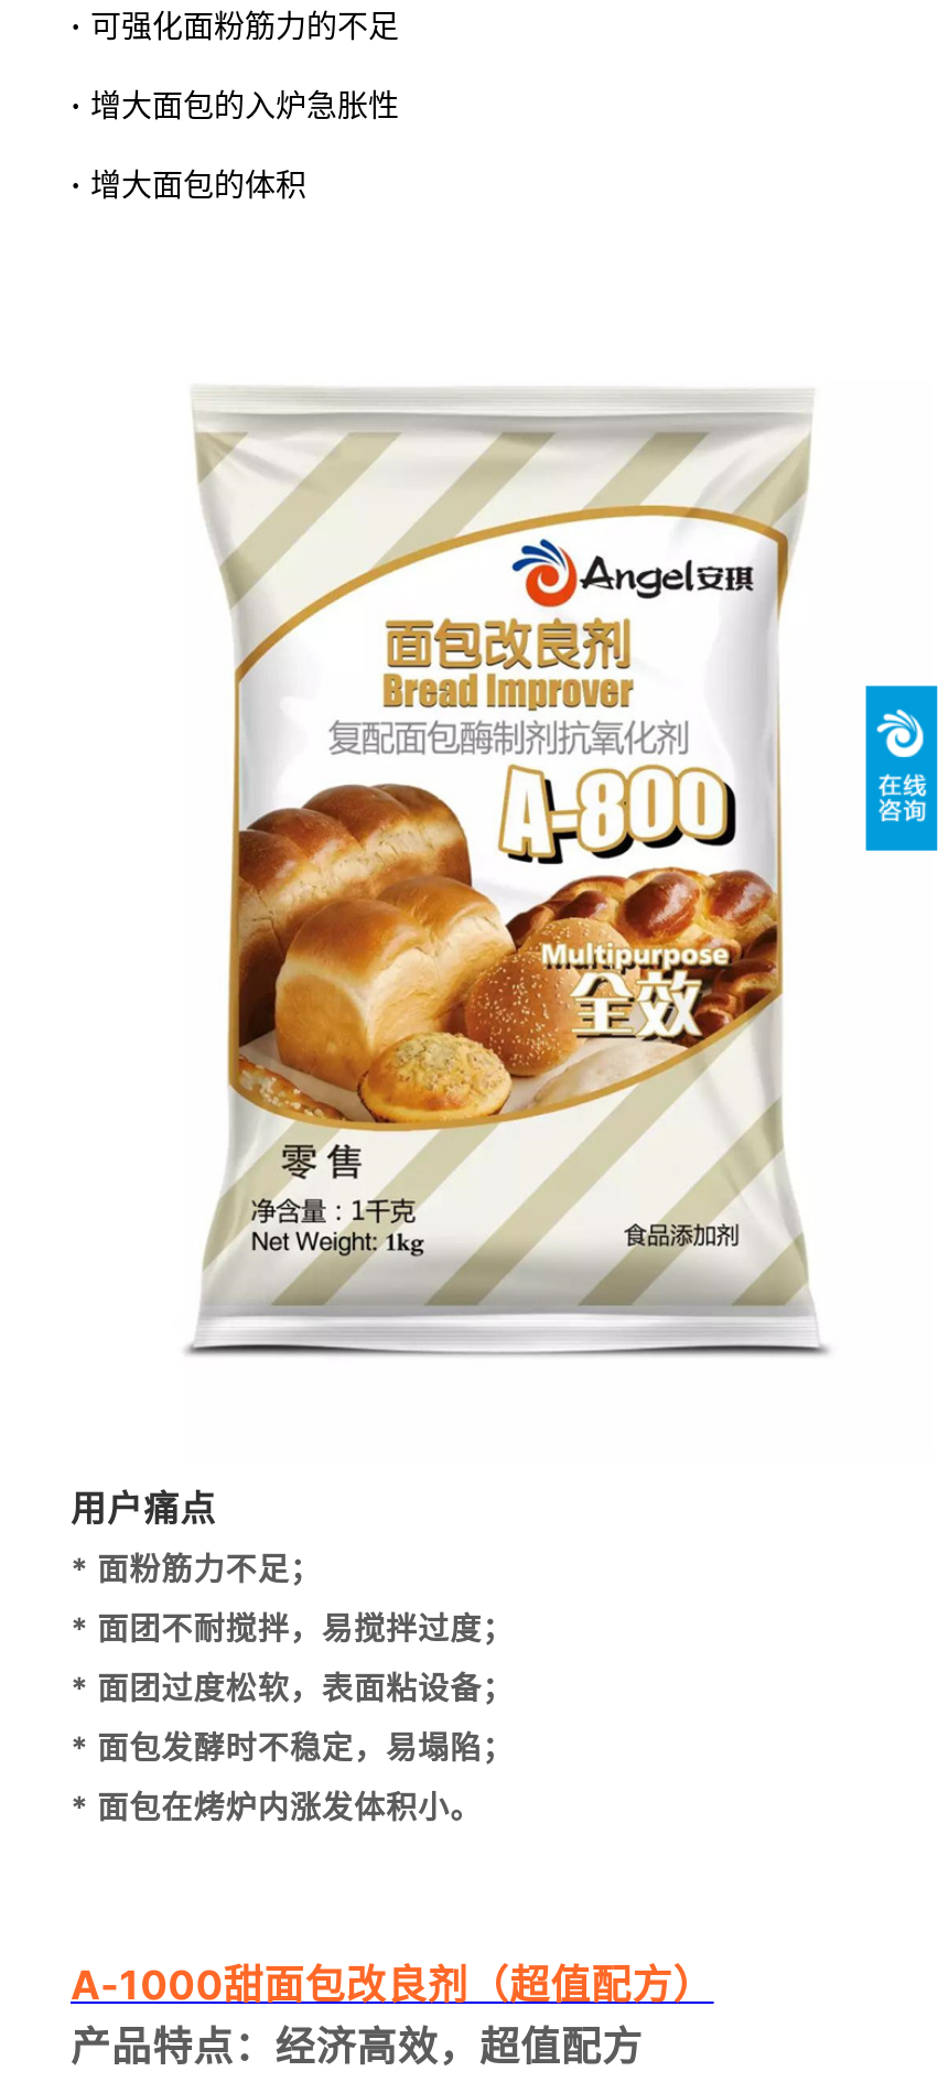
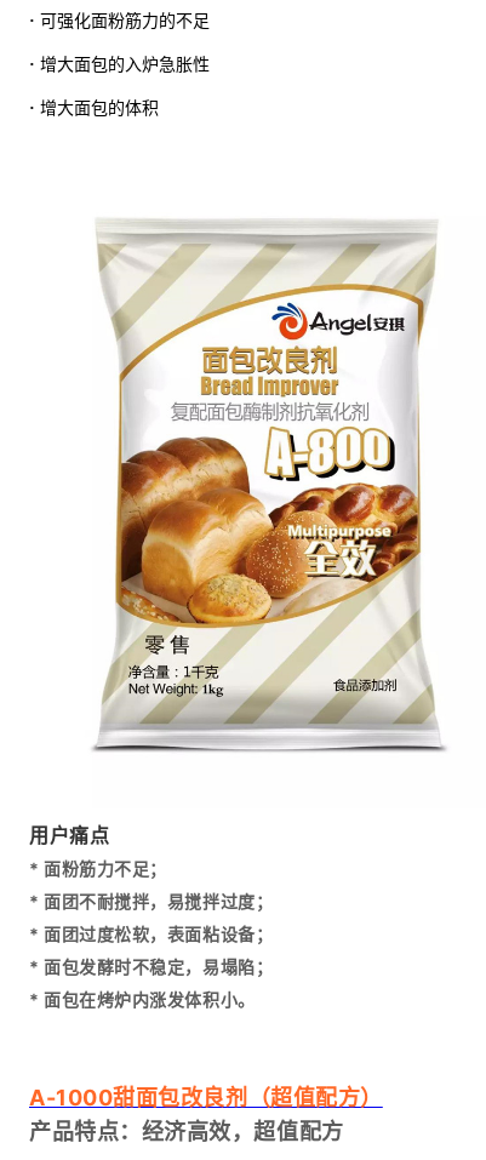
[864,683,939,853] [image] -> none

